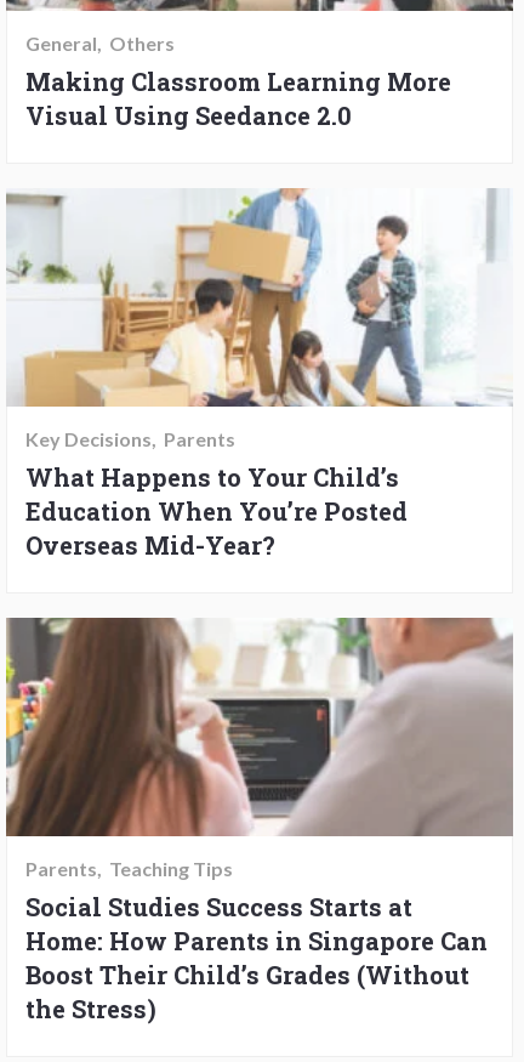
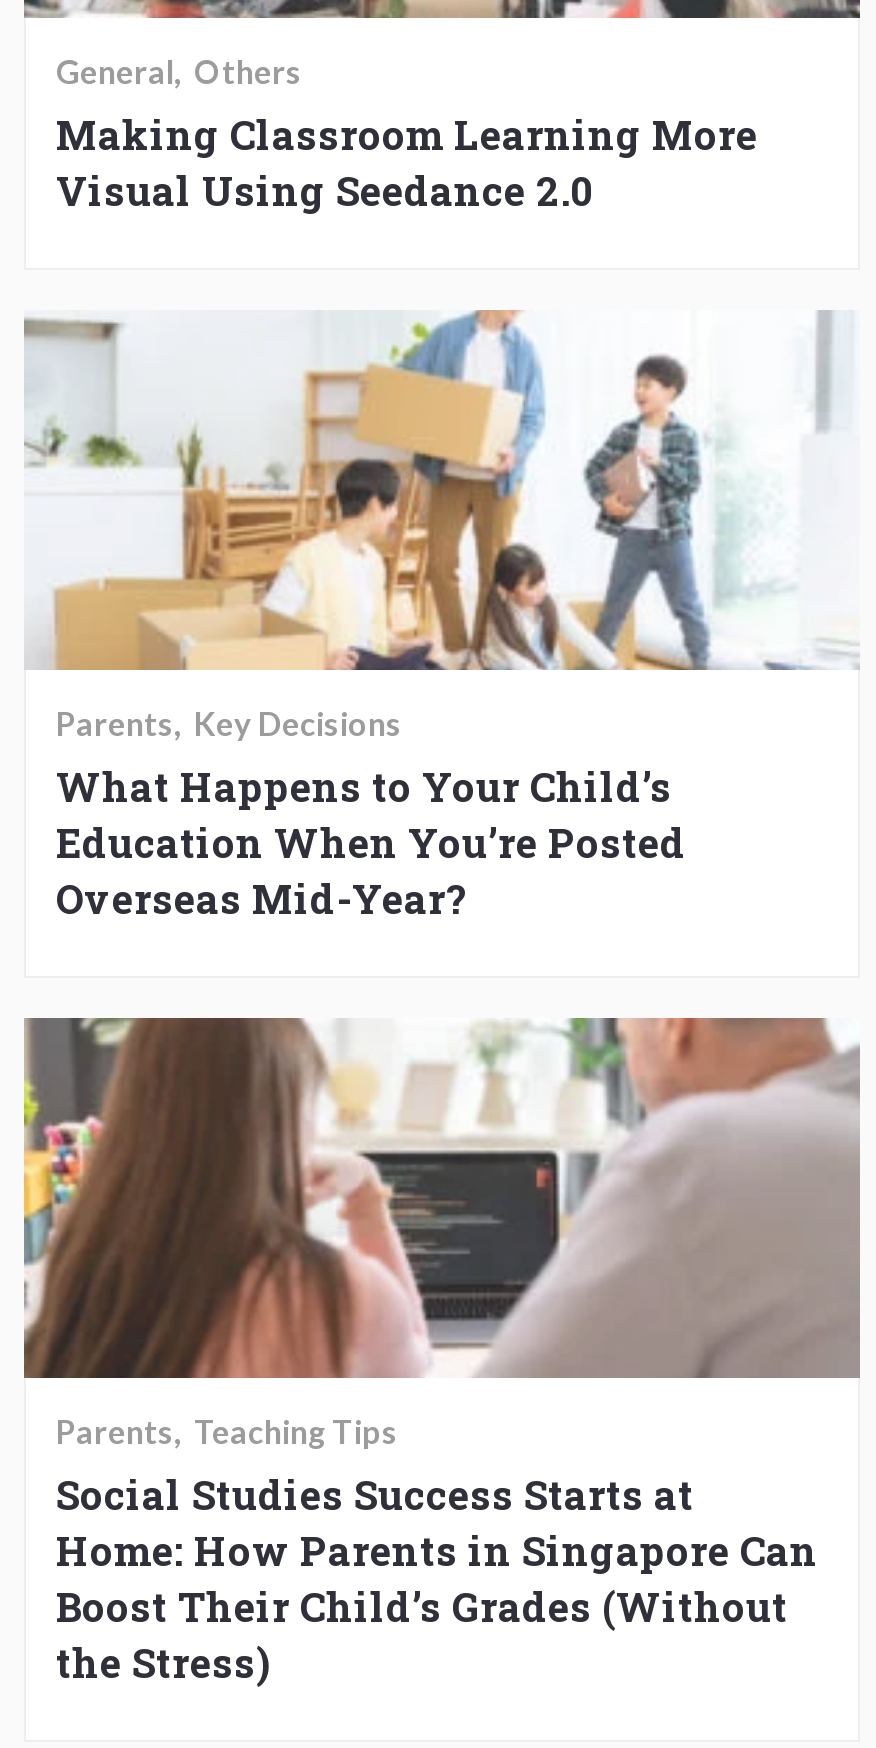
[25,427,235,450] Key Decisions Parents -> [56,704,402,742] Parents Key Decisions

